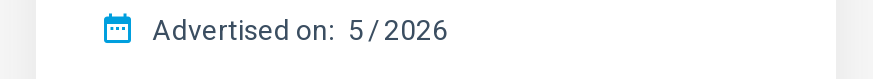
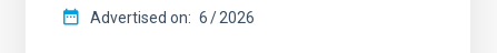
[152,14,364,46] Advertised on: 5 -> [90,9,208,26] Advertised on: 6

